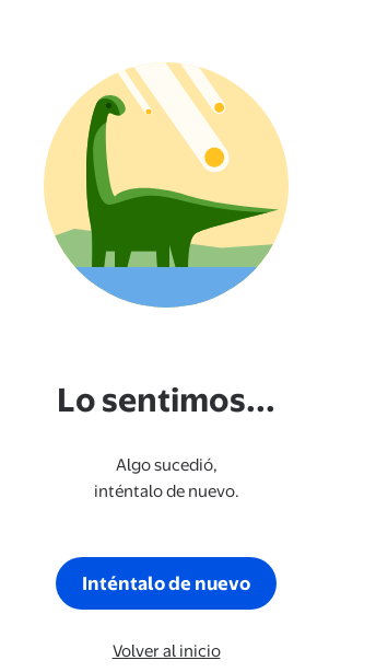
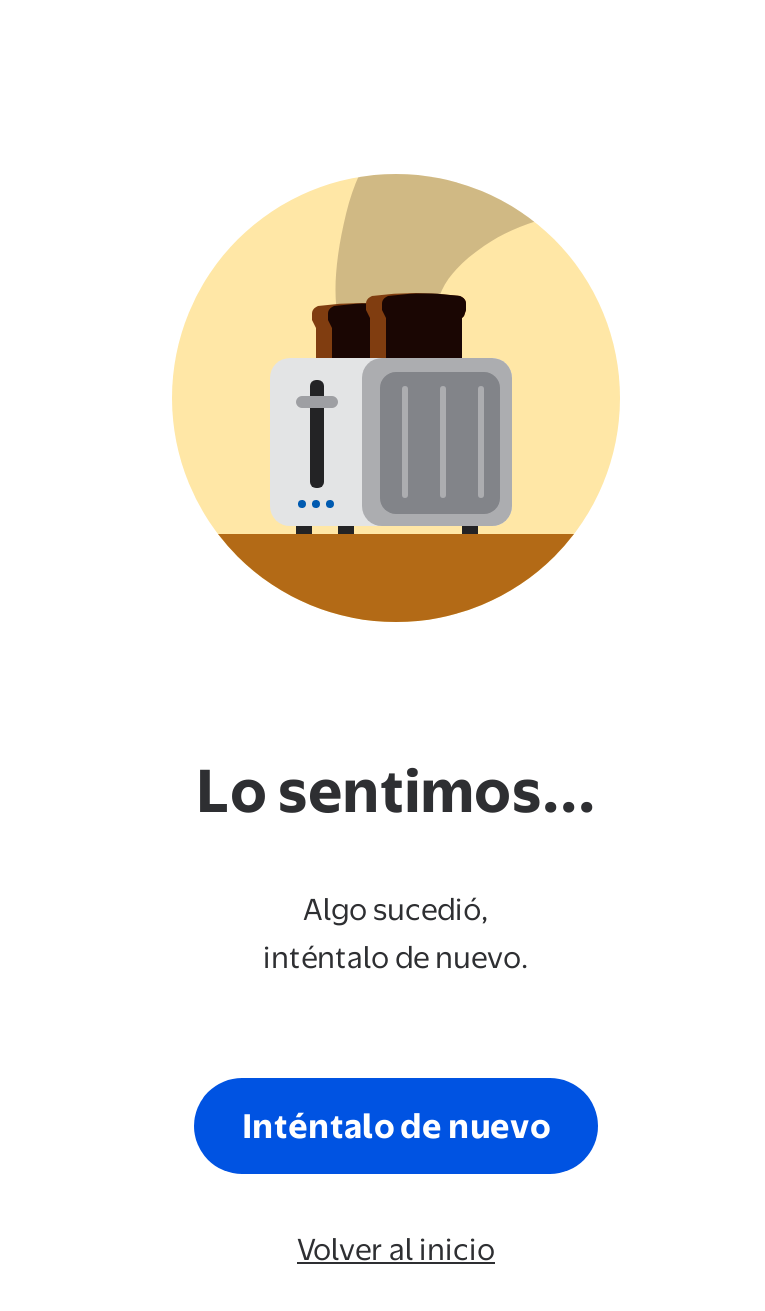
[55,63,278,309] [image] -> [194,174,594,624] [image]

